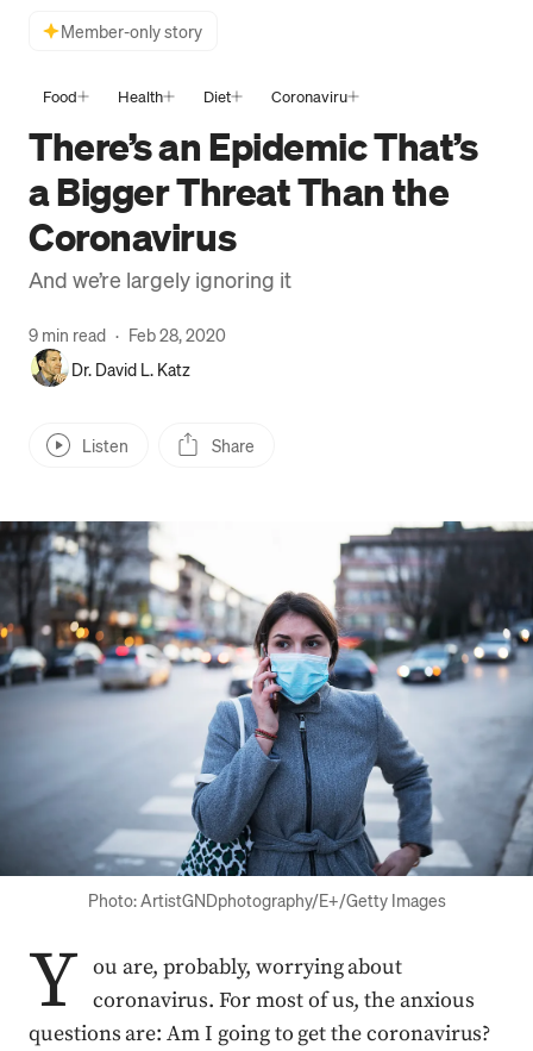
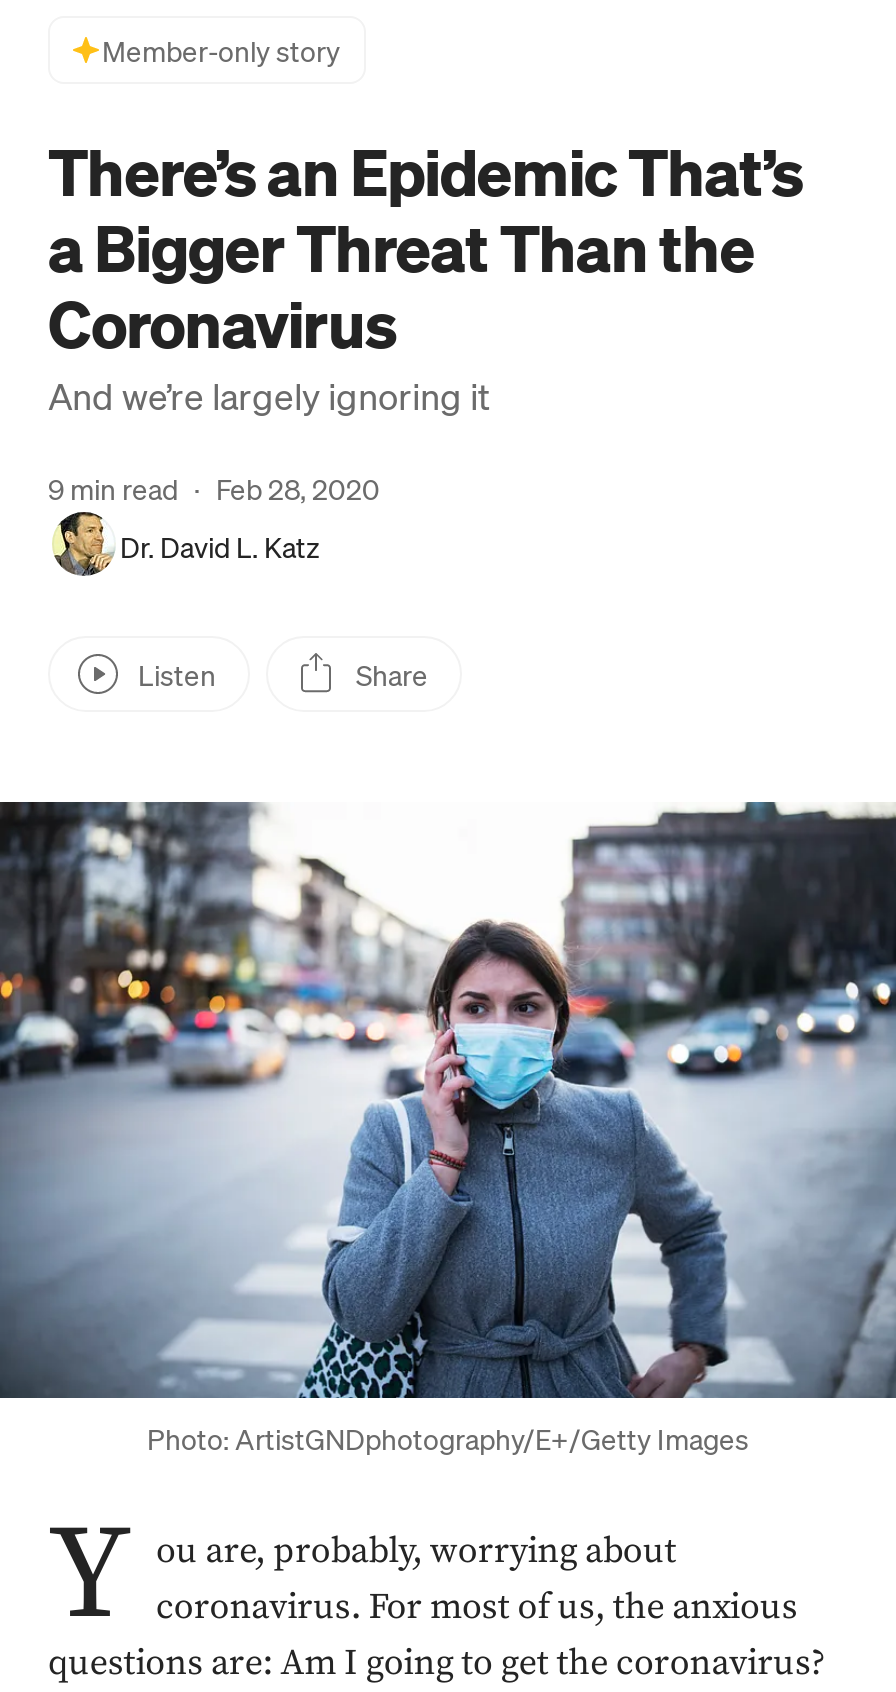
[43,86,347,106] Food | Health | Diet | Coronaviru -> none

